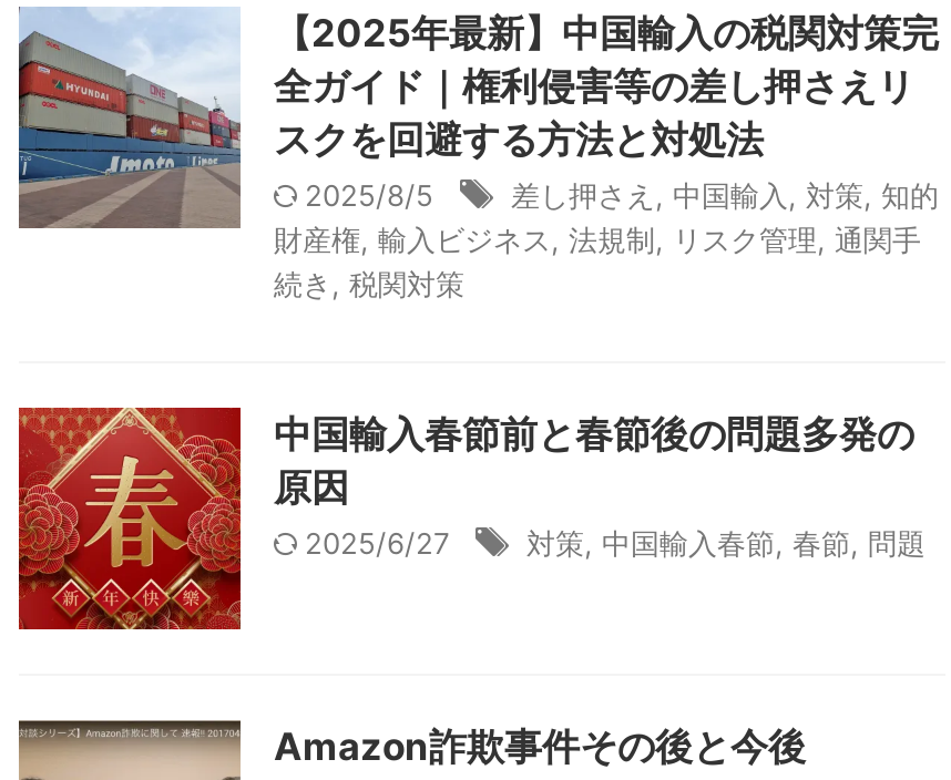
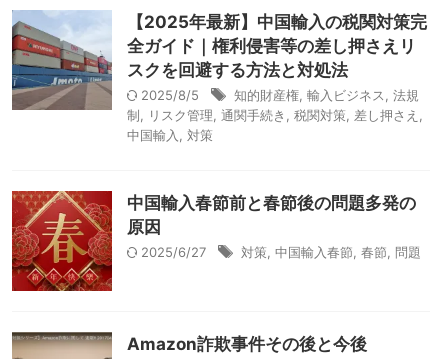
[274,177,939,301] 差し押さえ,中国輸入,対策,知的 | 財産権,輸入ビジネス,法規制,リスク管理,通関手 | 続き,税関対策 -> [127,87,423,143] 知的財産権,輸入ビジネス,法規 | 制,リスク管理,通関手続き,税関対策,差し押さえ, | 中国輸入,対策

